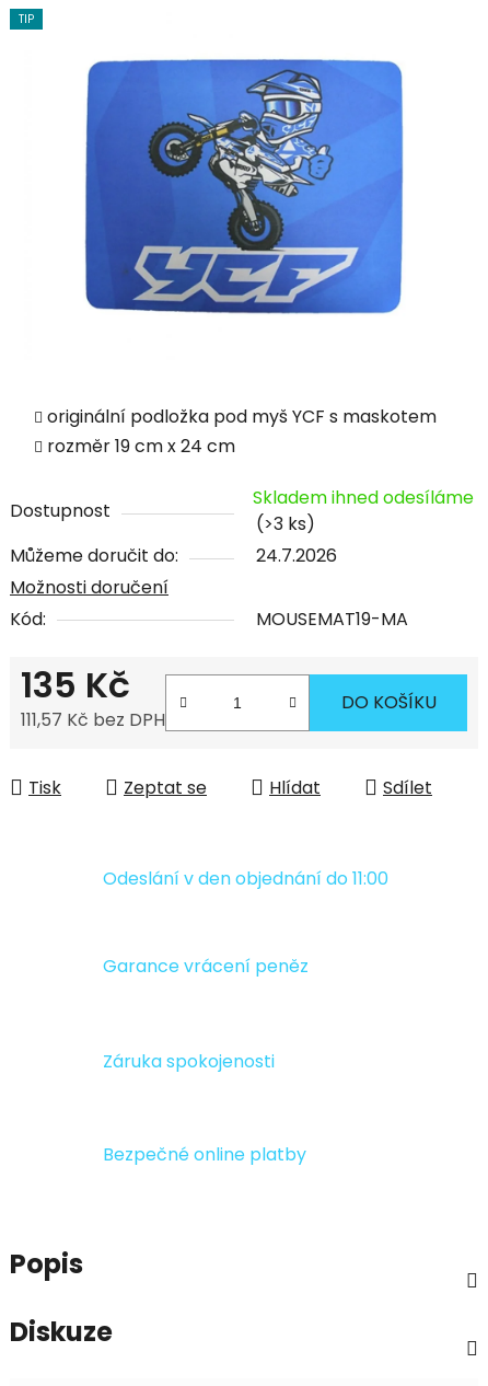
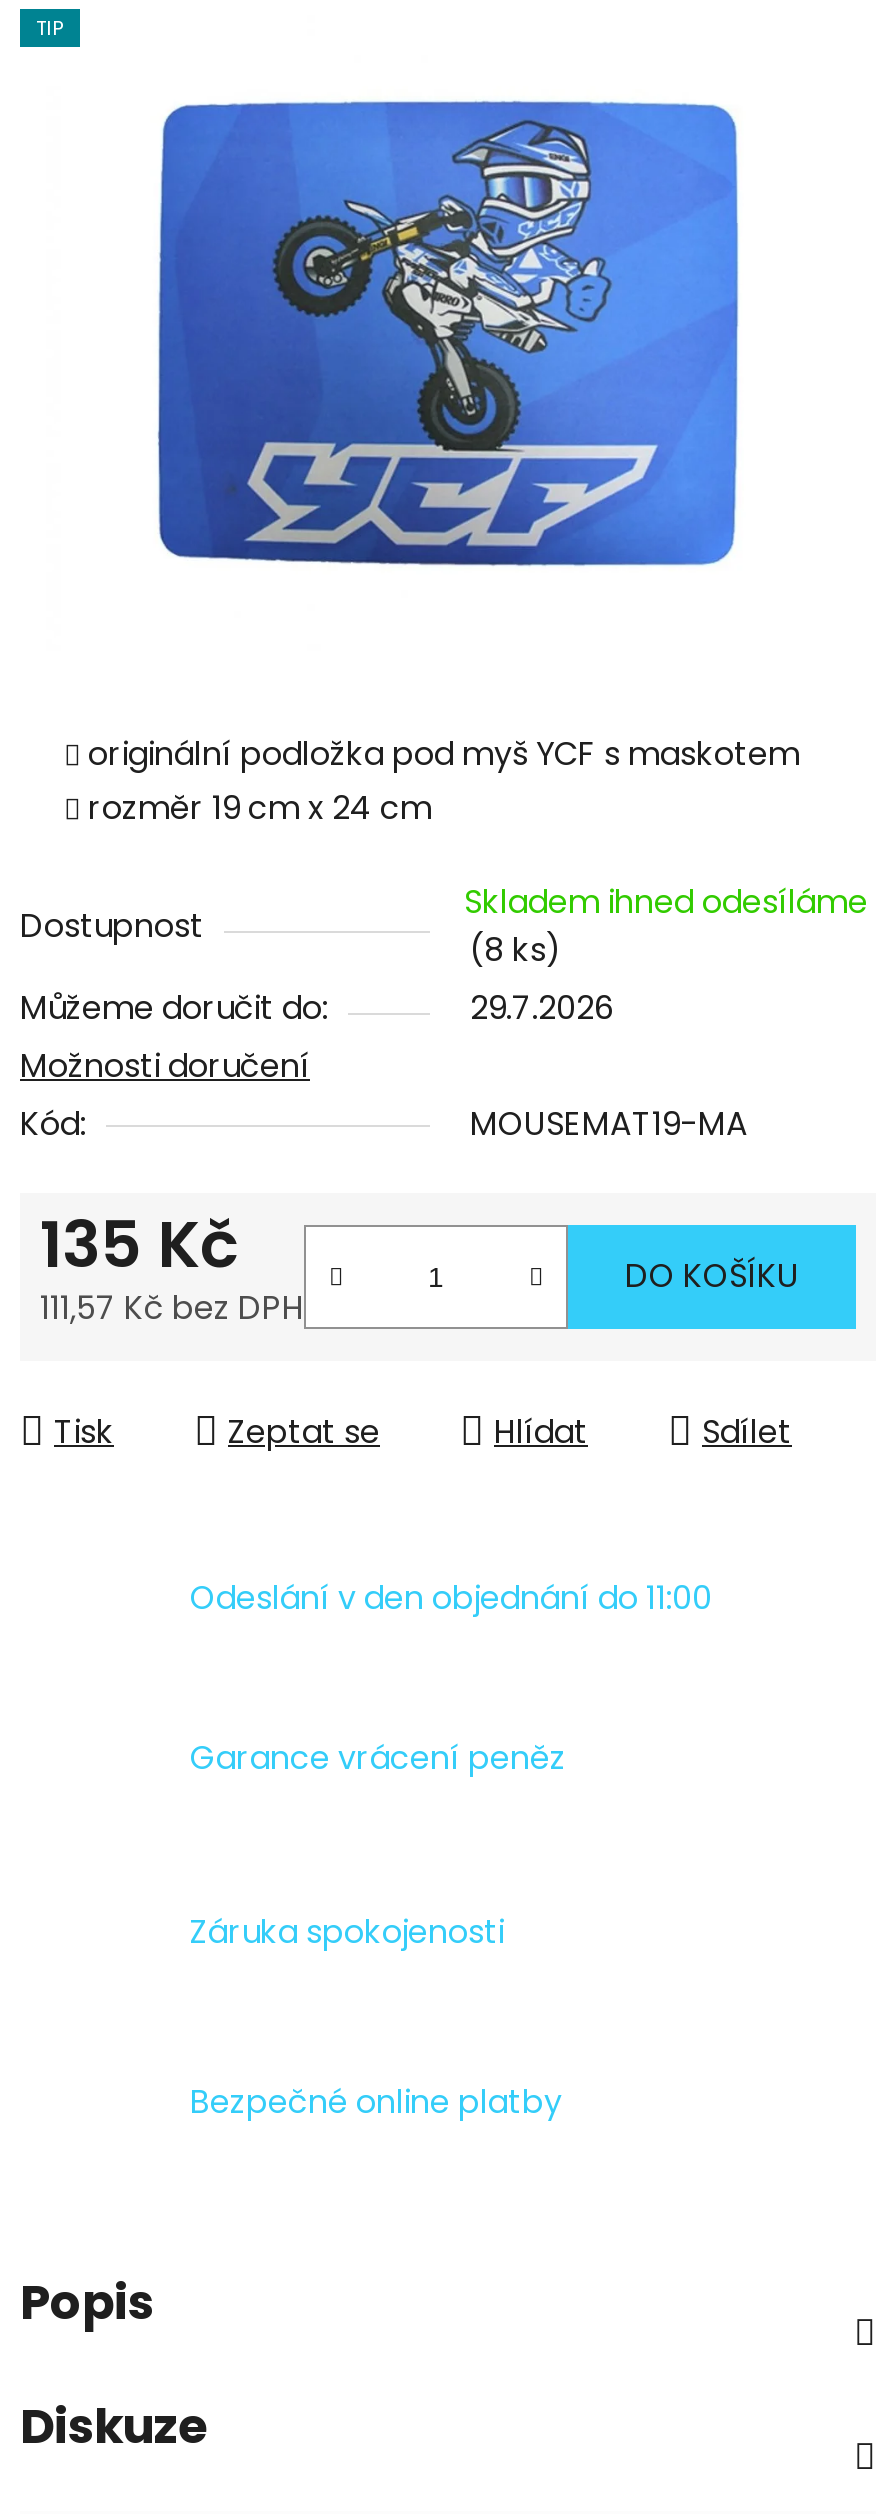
[256,511,315,536] (>3 ks) -> [470,926,562,972] (8 ks)
[256,543,337,568] 24.7.2026 -> [470,984,614,1030] 29.7.2026

